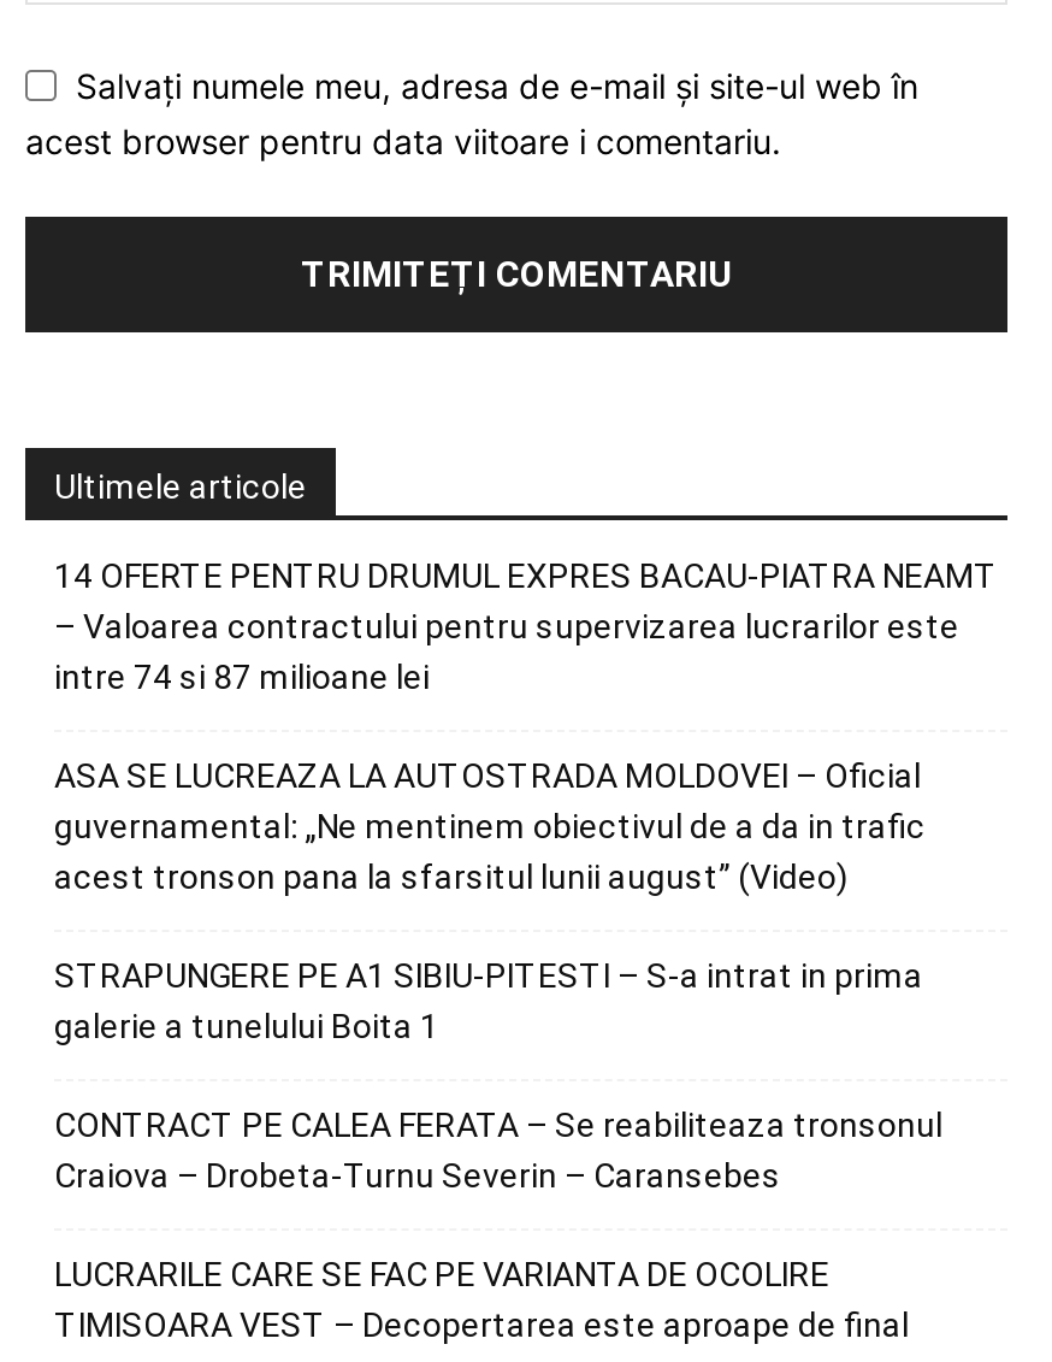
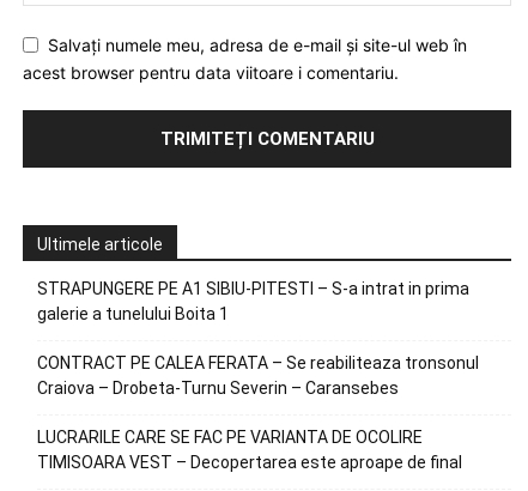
[54,556,998,895] 14 OFERTE PENTRU DRUMUL EXPRES BACAU-PIATRA NEAMT | – Valoarea contractului pentru supervizarea lucrarilor este | intre 74 si 87 milioane lei | ASA SE LUCREAZA LA AUTOSTRADA MOLDOVEI – Oficial | guvernamental: „Ne mentinem obiectivul de a da in trafic | acest tronson pana la sfarsitul lunii august” (Video) -> none

